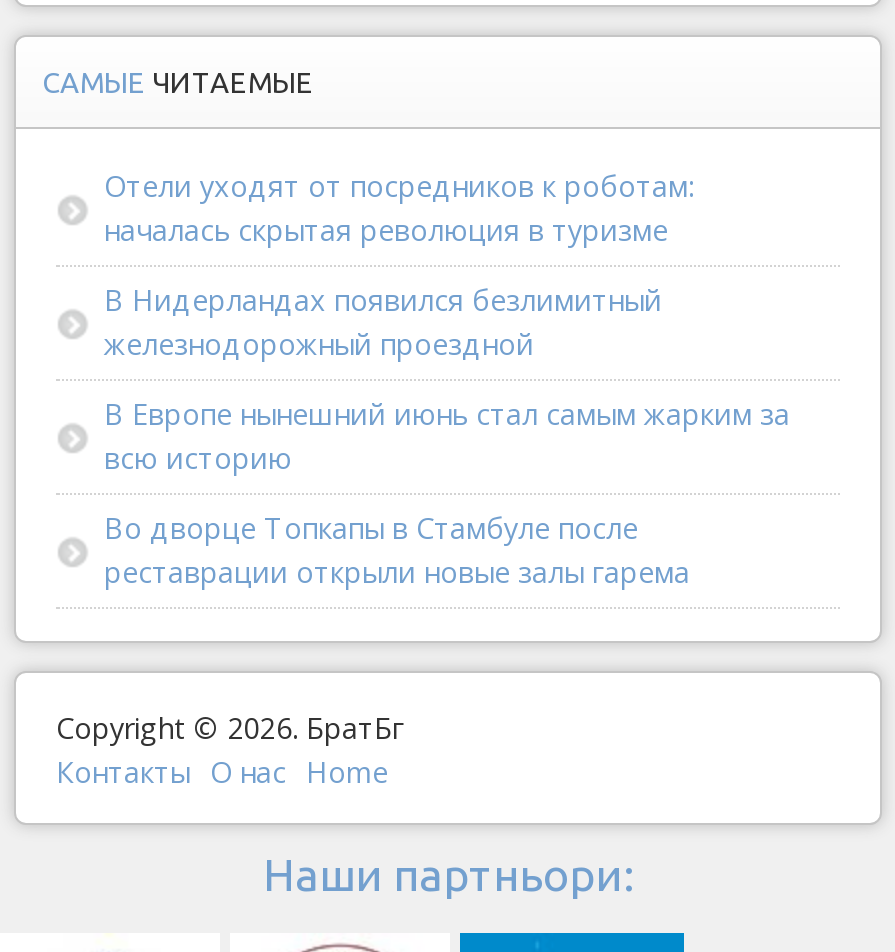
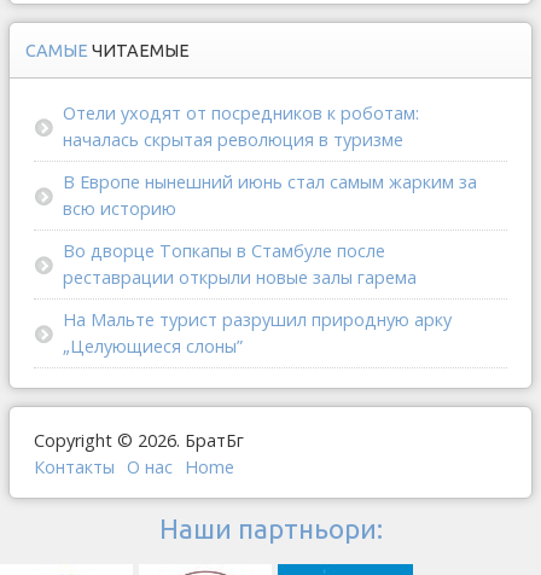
[104,281,662,363] В Нидерландах появился безлимитный | железнодорожный проездной -> none
moved [104,395,790,591] -> [63,170,477,288]: В Европе нынешний июнь стал самым жарким за | всю историю | Во дворце Топкапы в Стамбуле после | реставрации открыли новые залы гарема
none -> [63,307,452,357] На Мальте турист разрушил природную арку | „Целующиеся слоны”

